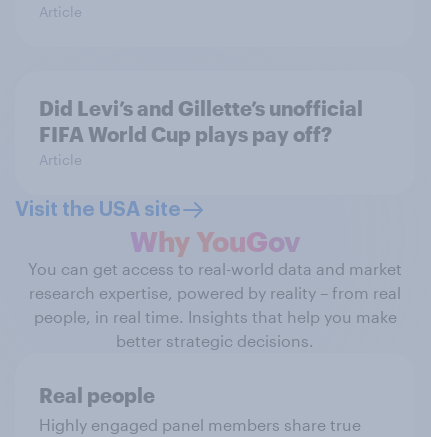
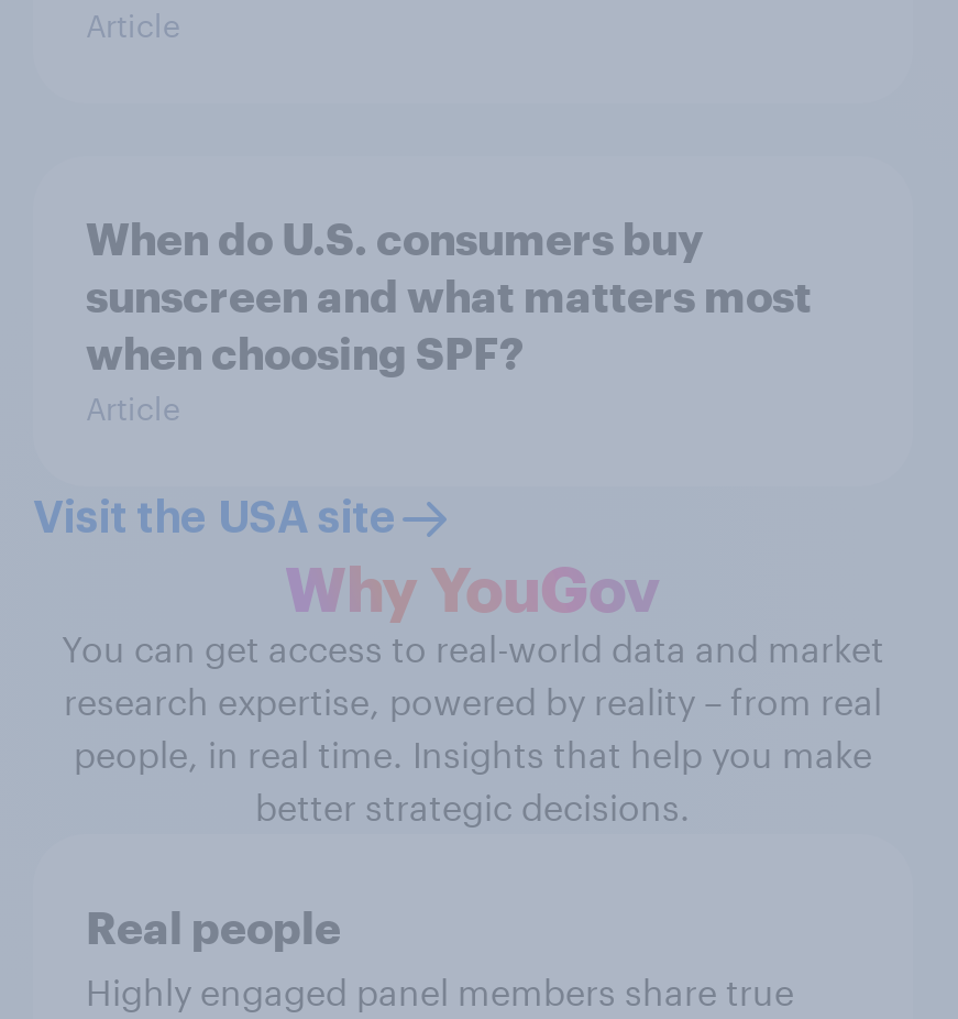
[39,96,363,146] Did Levi’s and Gillette’s unofficial | FIFA World Cup plays pay off? -> [86,212,812,379] When do U.S. consumers buy | sunscreen and what matters most | when choosing SPF?

